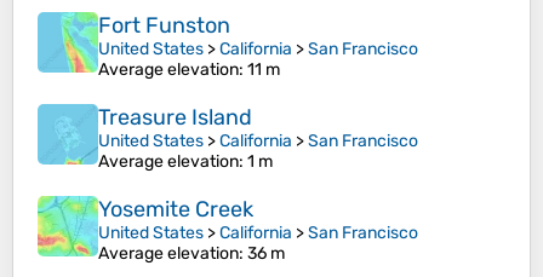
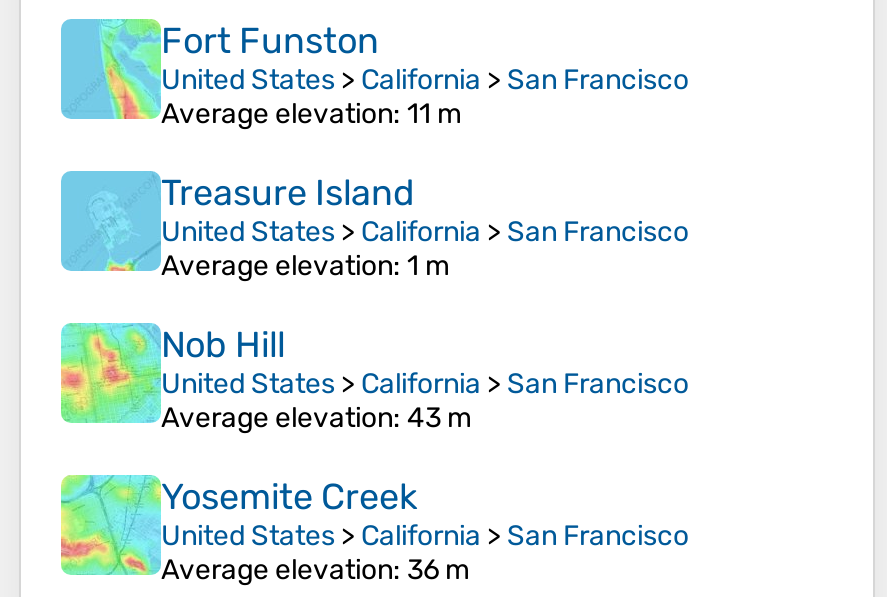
none -> [59,323,689,435] [image] | Nob Hill | United States > California > San Francisco | Average elevation: 43 m

